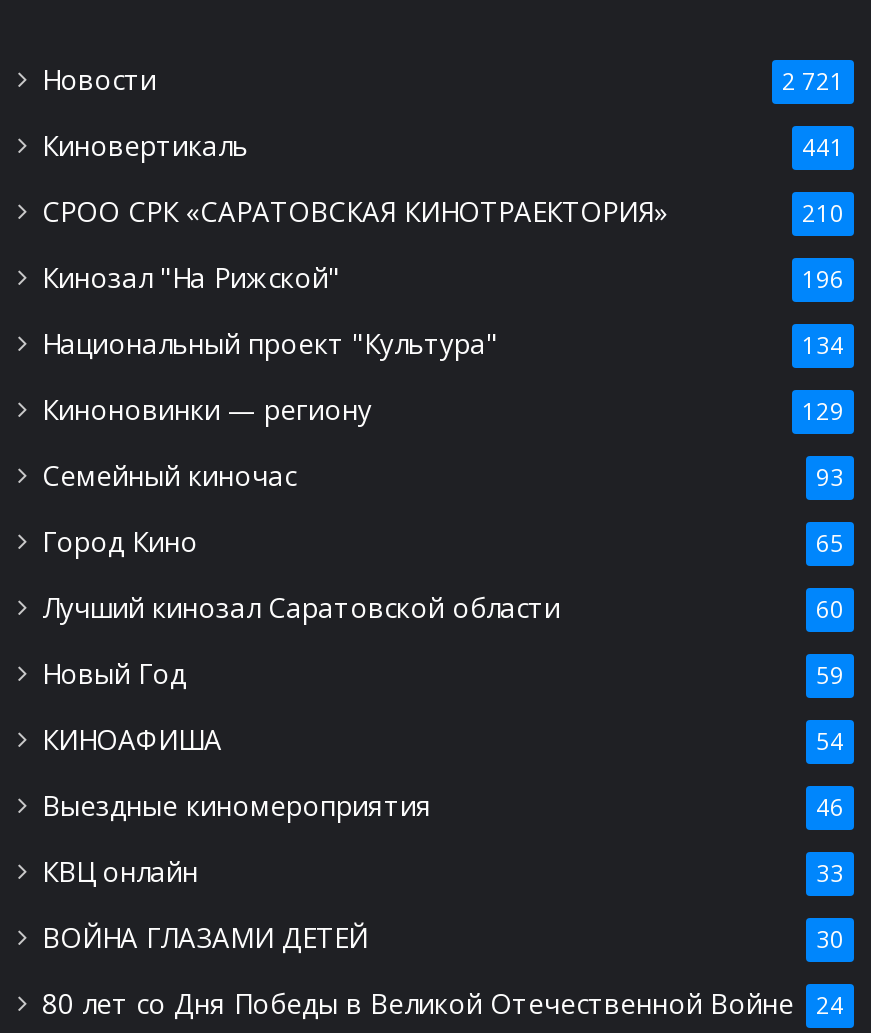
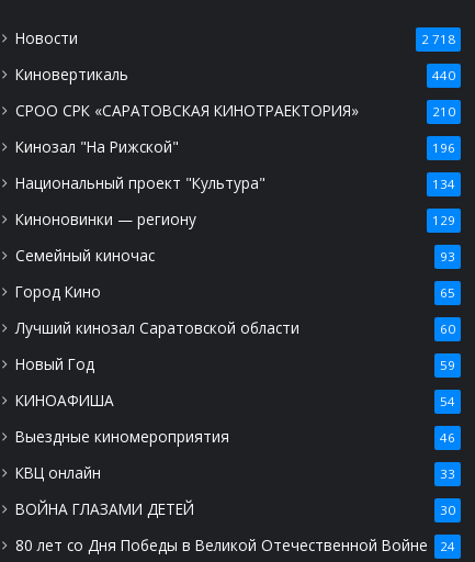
[782,65,844,95] 2 721 -> [421,30,455,47] 2 718
[802,131,844,161] 441 -> [432,67,455,83] 440

